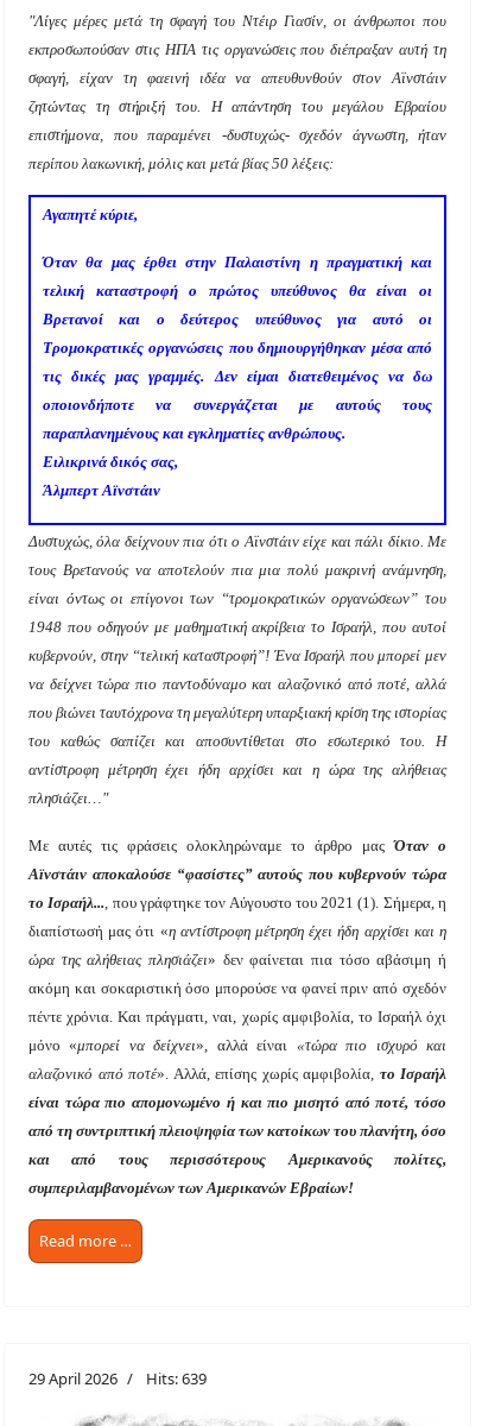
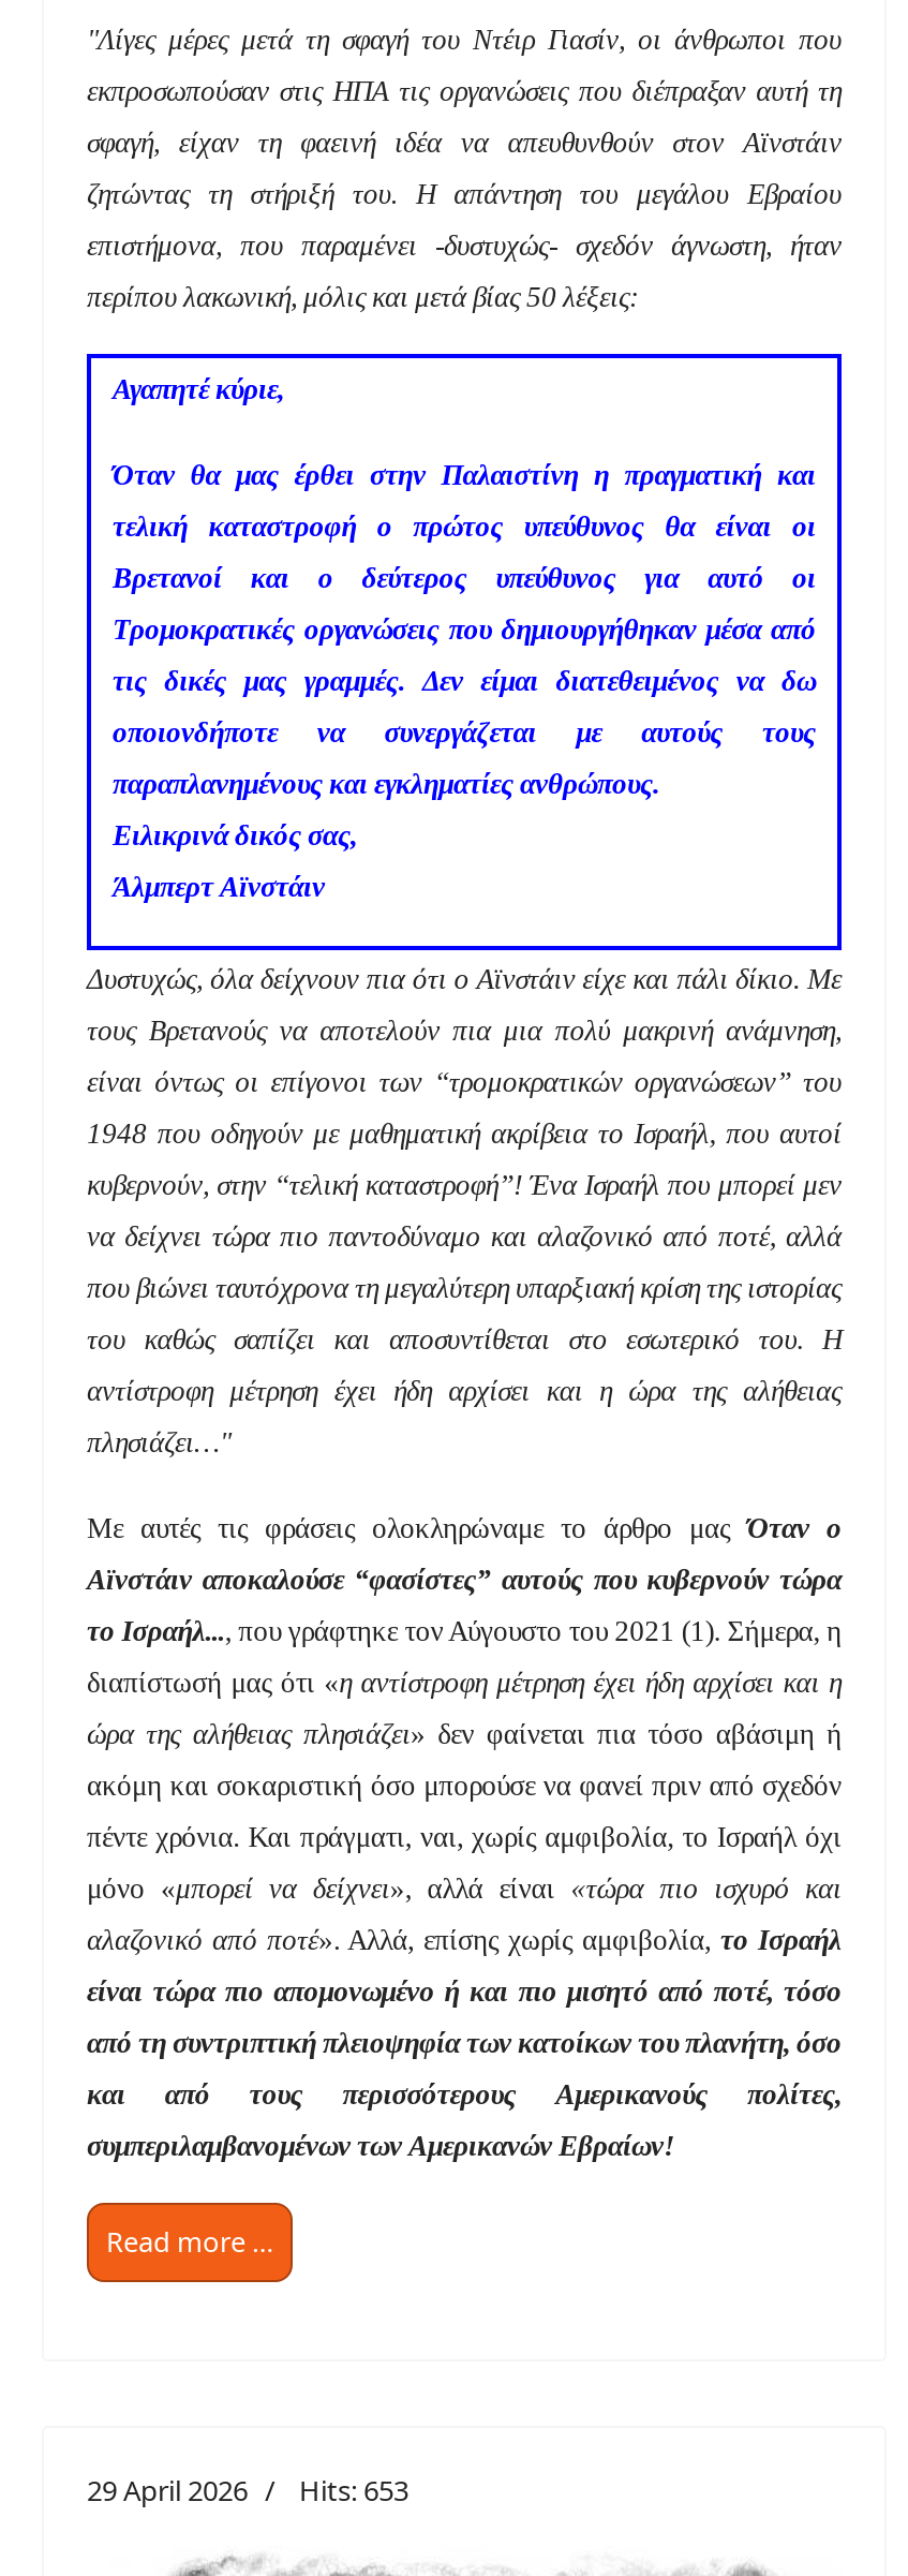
[28,1368,207,1389] 29 April 2026 Hits: 639 -> [87,2471,408,2509] 29 April 2026 Hits: 653

